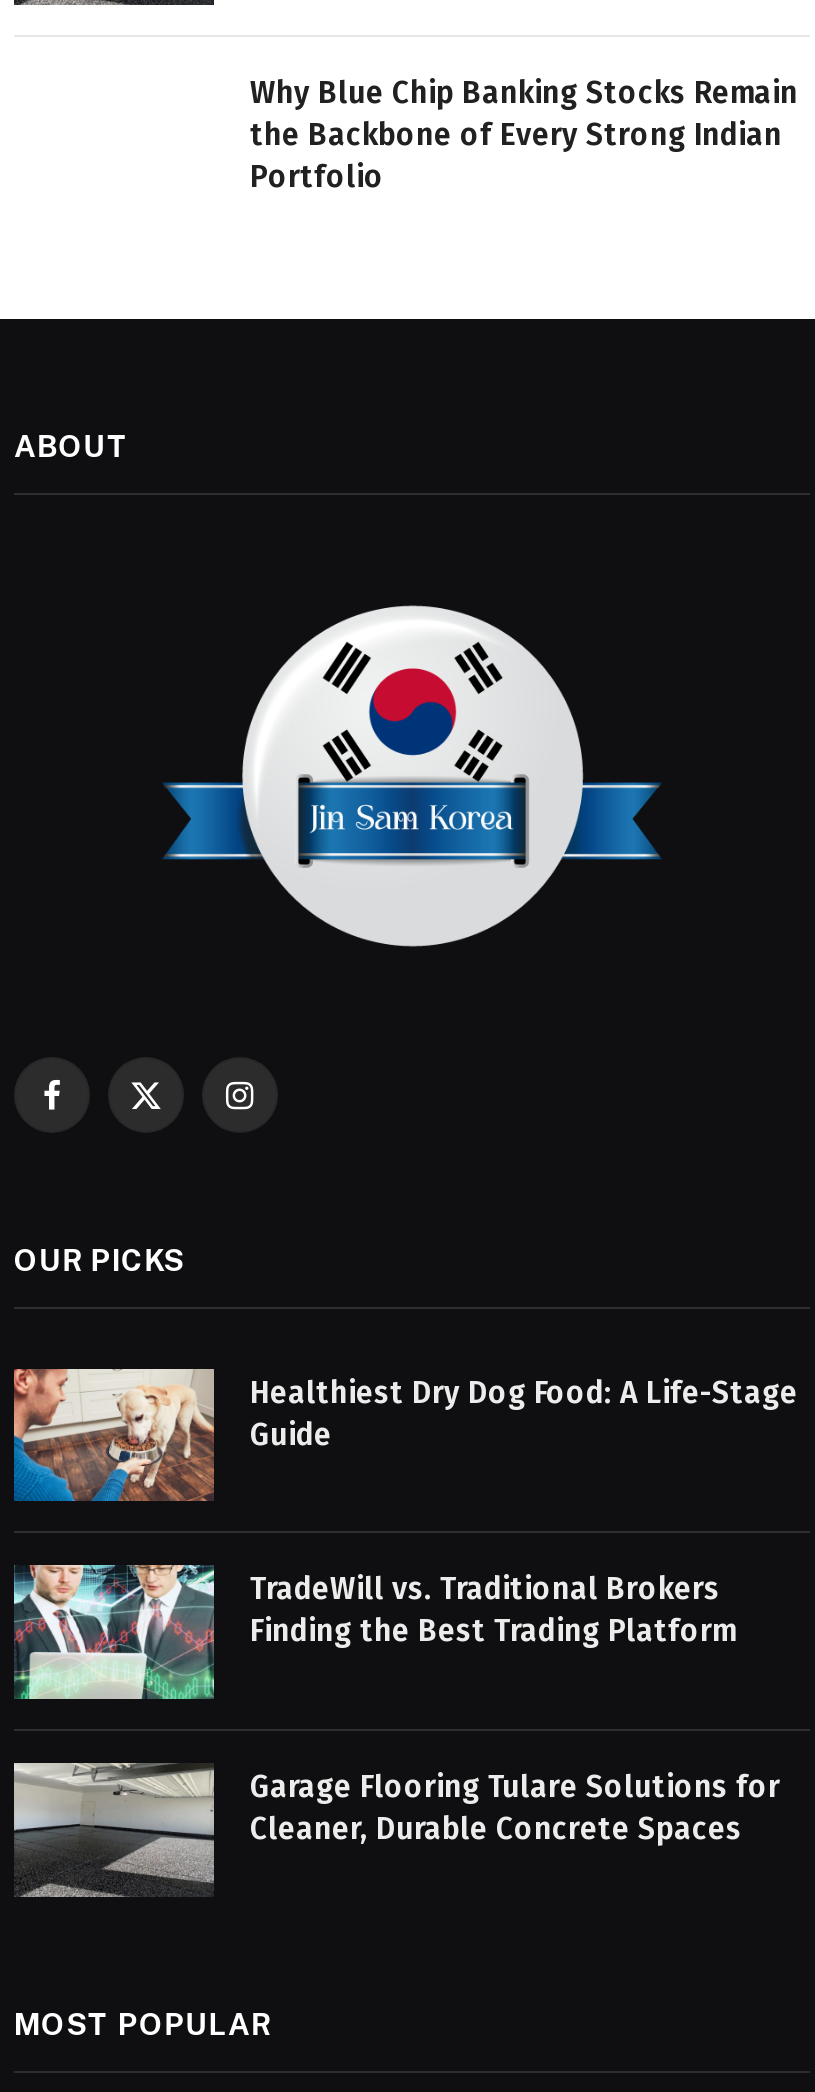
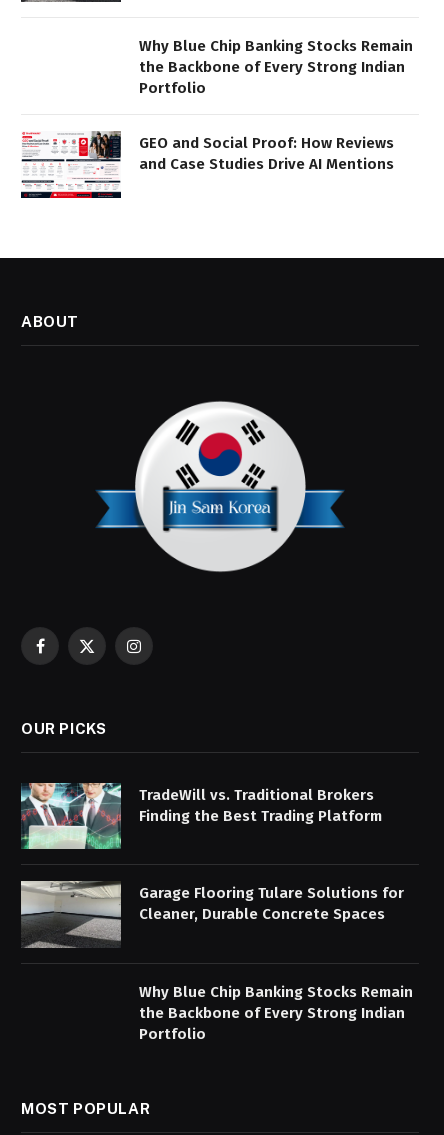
none -> [20,130,394,199] [image] | GEO and Social Proof: How Reviews | and Case Studies Drive AI Mentions
[12,1366,798,1502] [image] | Healthiest Dry Dog Food: A Life-Stage | Guide -> none
none -> [139,983,413,1043] Why Blue Chip Banking Stocks Remain | the Backbone of Every Strong Indian | Portfolio

